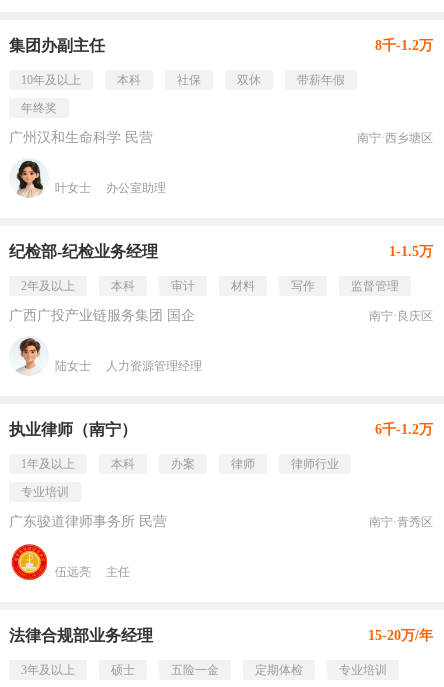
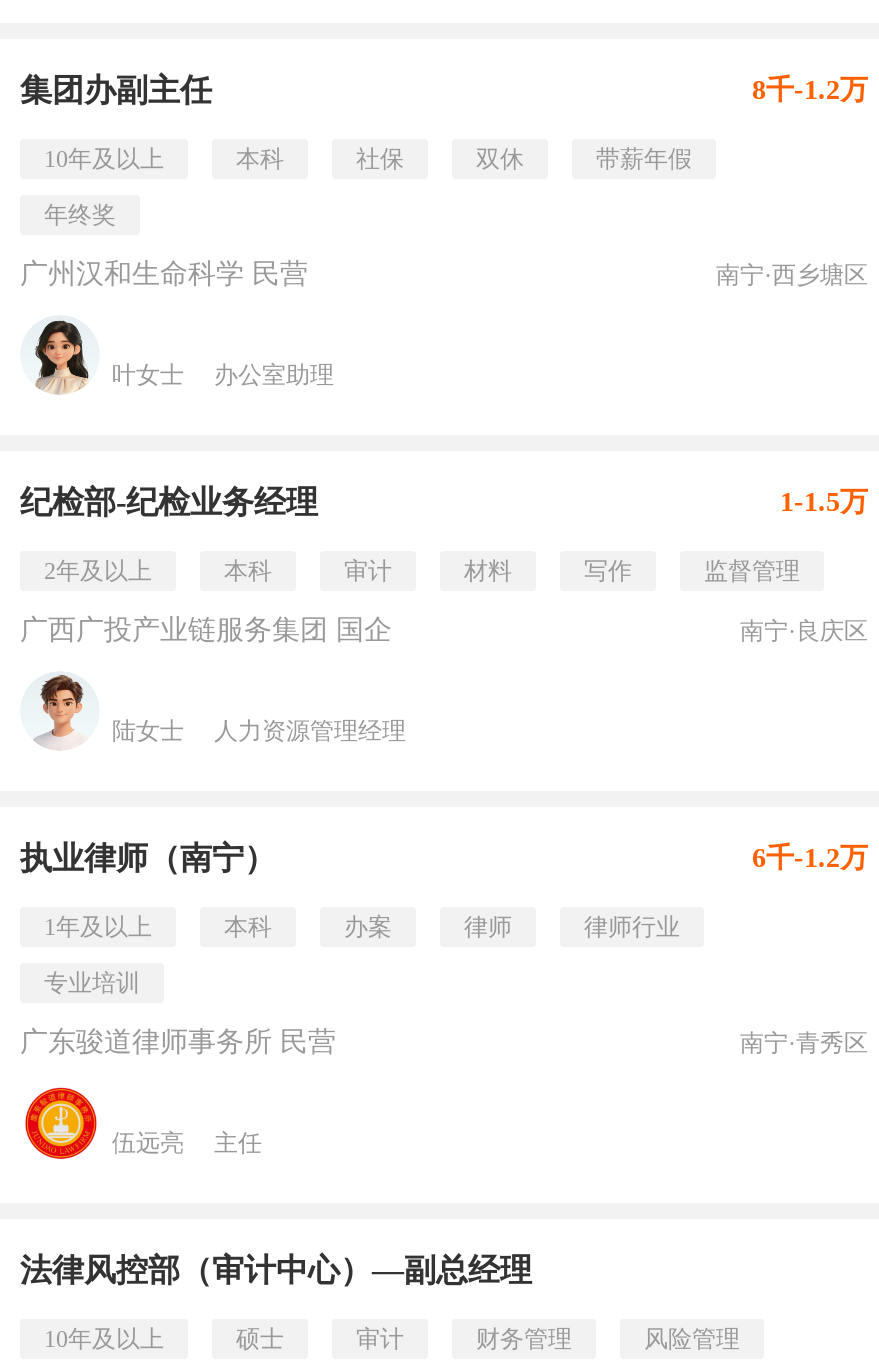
[9,627,433,644] 法律合规部业务经理 | 15-20万/年 -> [20,1253,532,1287] 法律风控部（审计中心）—副总经理
[21,663,75,677] 3年及以上 -> [44,1325,164,1353] 10年及以上
[171,663,387,677] 五险一金 | 定期体检 | 专业培训 -> [356,1325,740,1353] 审计 | 财务管理 | 风险管理

